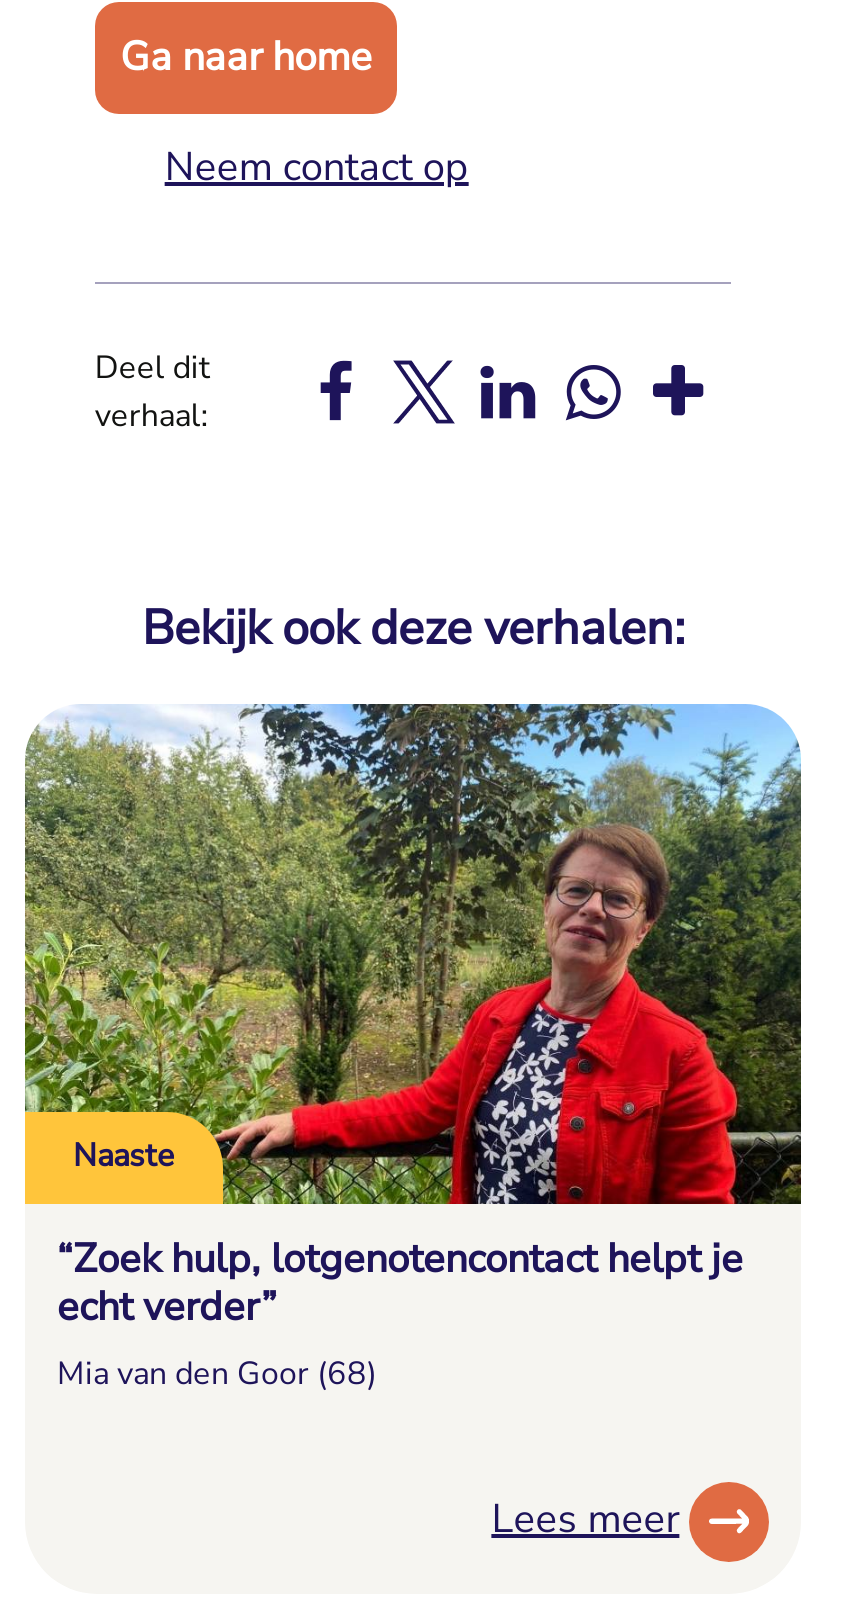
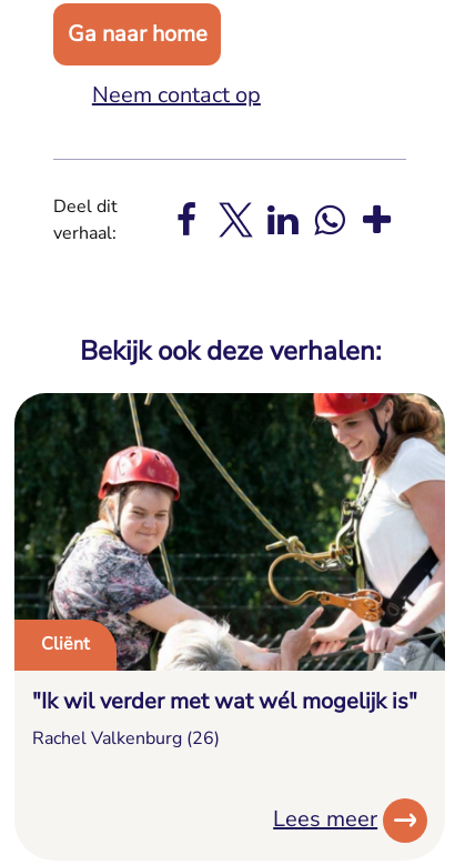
[23,702,803,1206] [image] | Naaste -> [13,392,446,671] [image] | Cliënt
[57,1232,743,1396] “Zoek hulp, lotgenotencontact helpt je | echt verder” | Mia van den Goor (68) -> [32,686,417,751] "Ik wil verder met wat wél mogelijk is" | Rachel Valkenburg (26)

